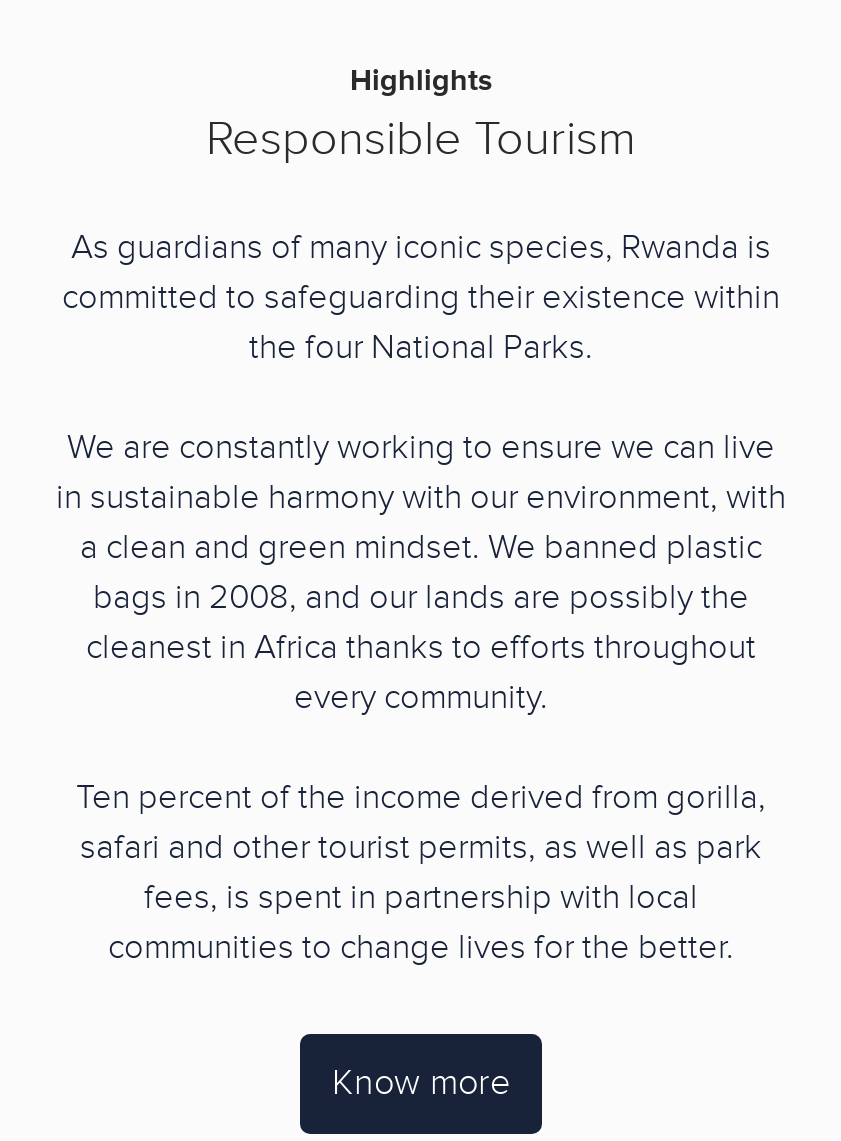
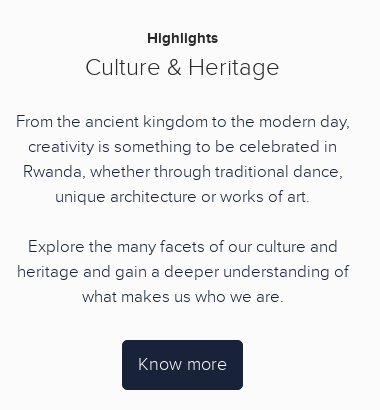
[56,110,786,968] Responsible Tourism | As guardians of many iconic species, Rwanda is | committed to safeguarding their existence within | the four National Parks. | We are constantly working to ensure we can live | in sustainable harmony with our environment, with | a clean and green mindset. We banned plastic | bags in 2008, and our lands are possibly the | cleanest in Africa thanks to efforts throughout | every community. | Ten percent of the income derived from gorilla, | safari and other tourist permits, as well as park | fees, is spent in partnership with local | communities to change lives for the better. -> [15,53,349,307] Culture & Heritage | From the ancient kingdom to the modern day, | creativity is something to be celebrated in | Rwanda, whether through traditional dance, | unique architecture or works of art. | Explore the many facets of our culture and | heritage and gain a deeper understanding of | what makes us who we are.

